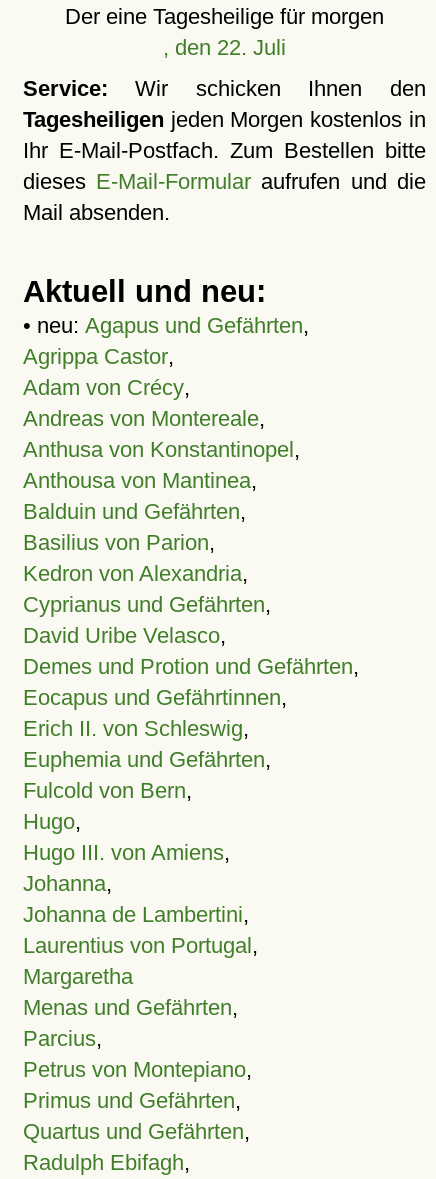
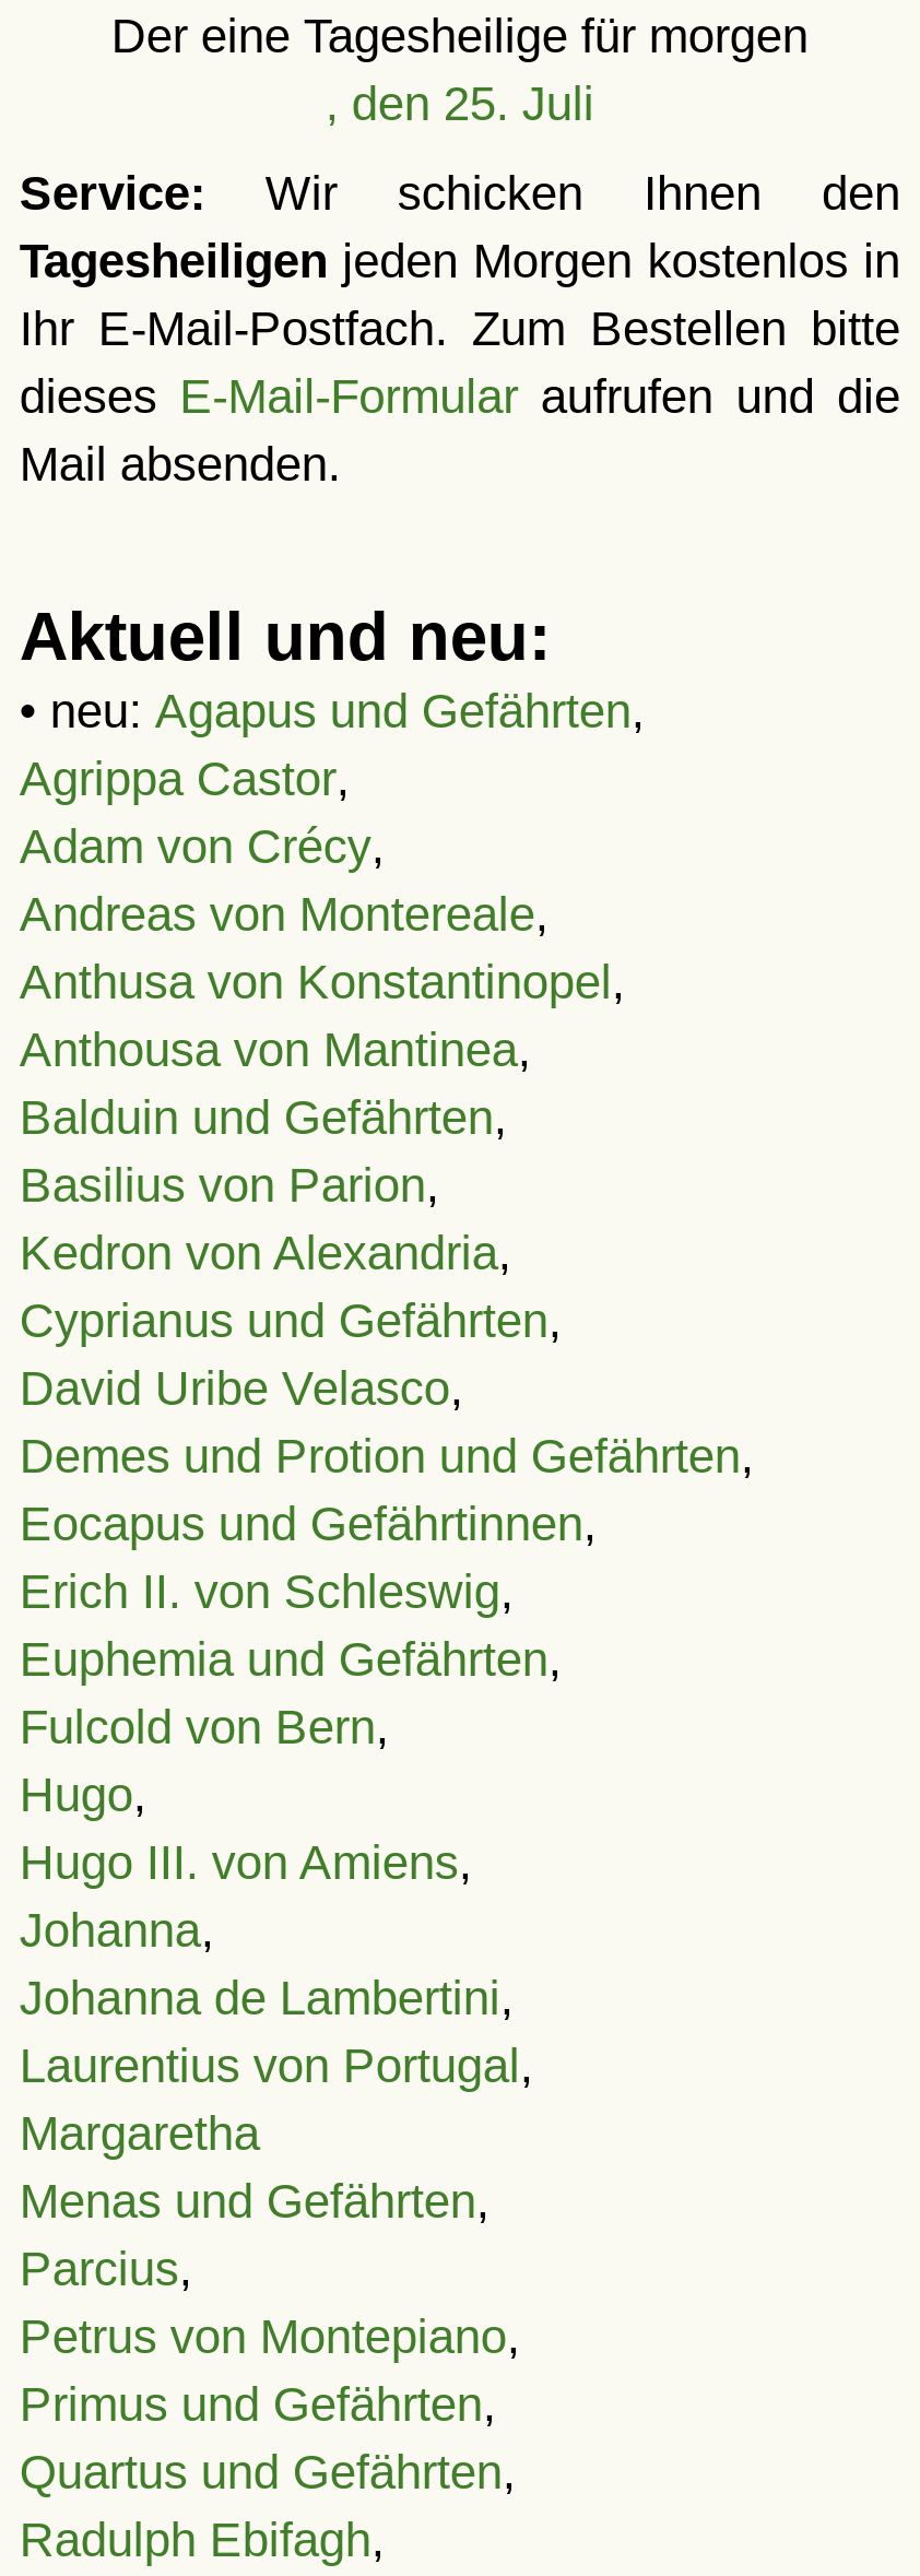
[163,35,286,60] , den 22. Juli -> [325,76,594,131] , den 25. Juli

